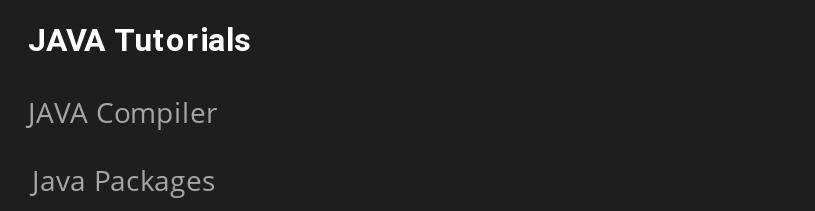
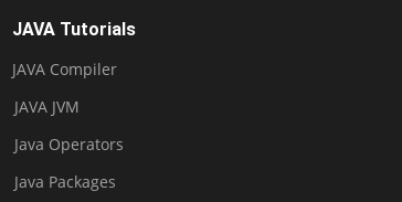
none -> [14,96,124,155] JAVA JVM | Java Operators

